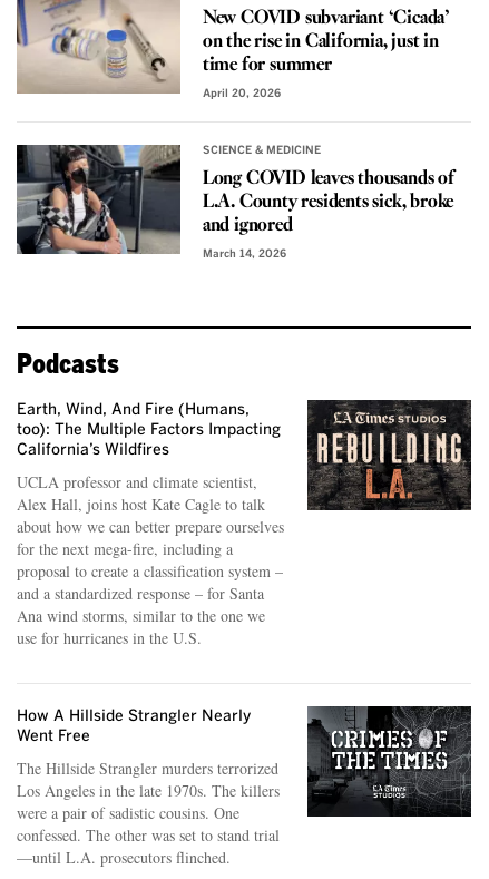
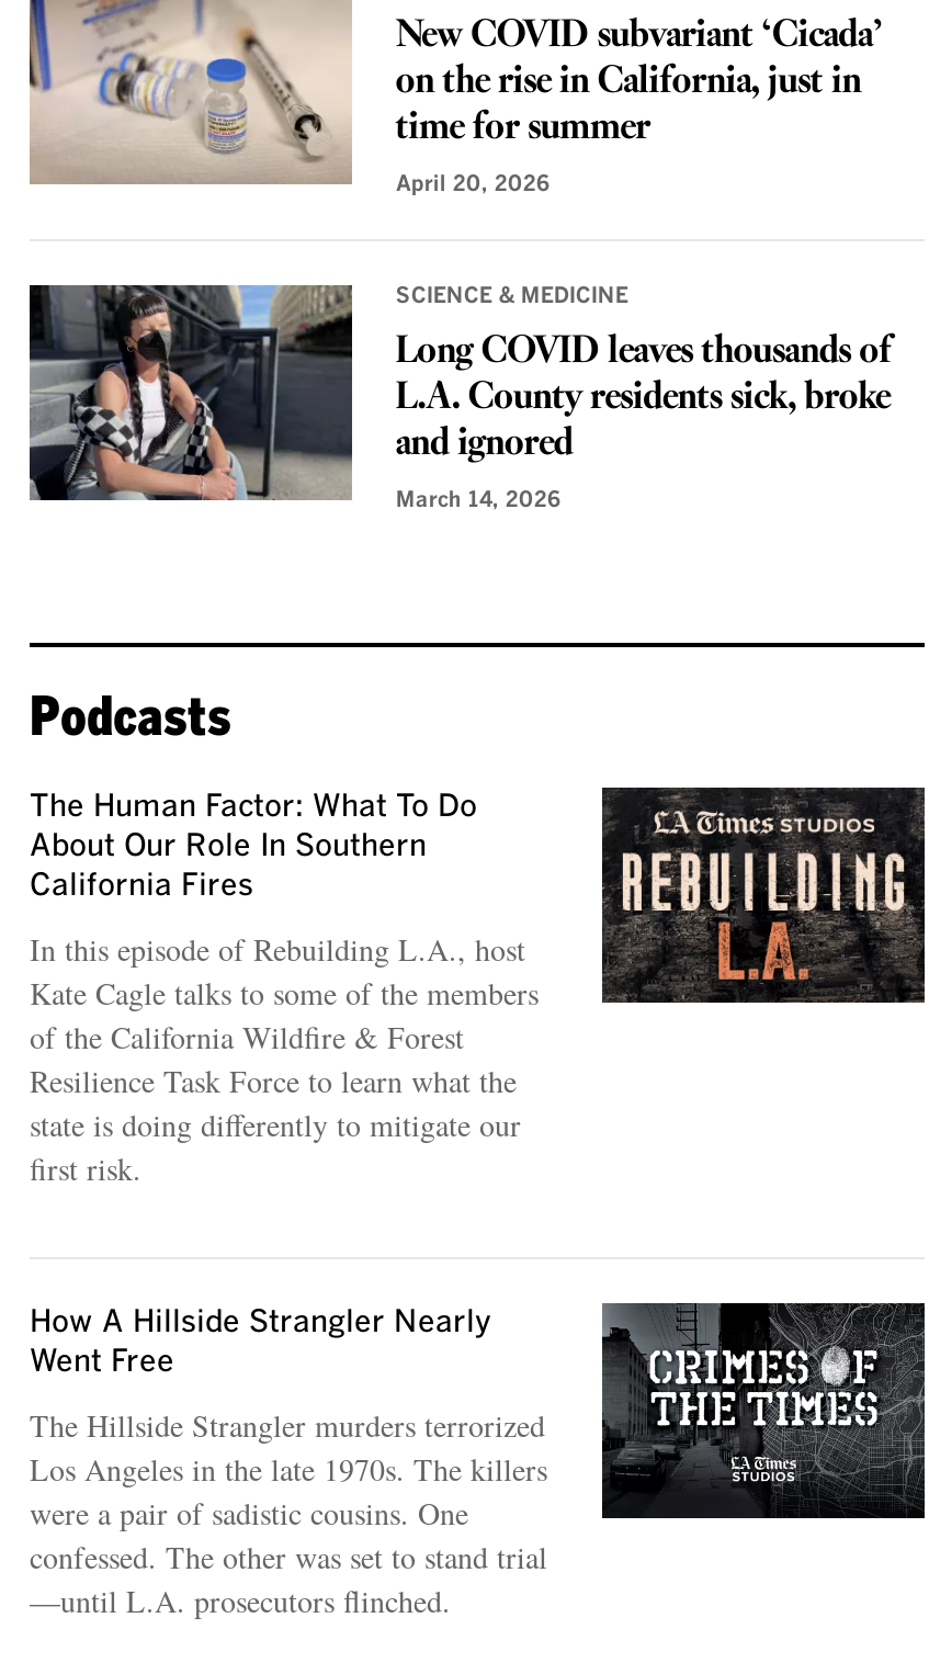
[17,403,281,458] Earth, Wind, And Fire (Humans, | too): The Multiple Factors Impacting | California’s Wildfires -> [30,793,477,902] The Human Factor: What To Do | About Our Role In Southern | California Fires
[17,472,284,649] UCLA professor and climate scientist, | Alex Hall, joins host Kate Cagle to talk | about how we can better prepare ourselves | for the next mega-fire, including a | proposal to create a classification system – | and a standardized response – for Santa | Ana wind storms, similar to the one we | use for hurricanes in the U.S. -> [30,929,539,1190] In this episode of Rebuilding L.A., host | Kate Cagle talks to some of the members | of the California Wildfire & Forest | Resilience Task Force to learn what the | state is doing differently to mitigate our | first risk.

